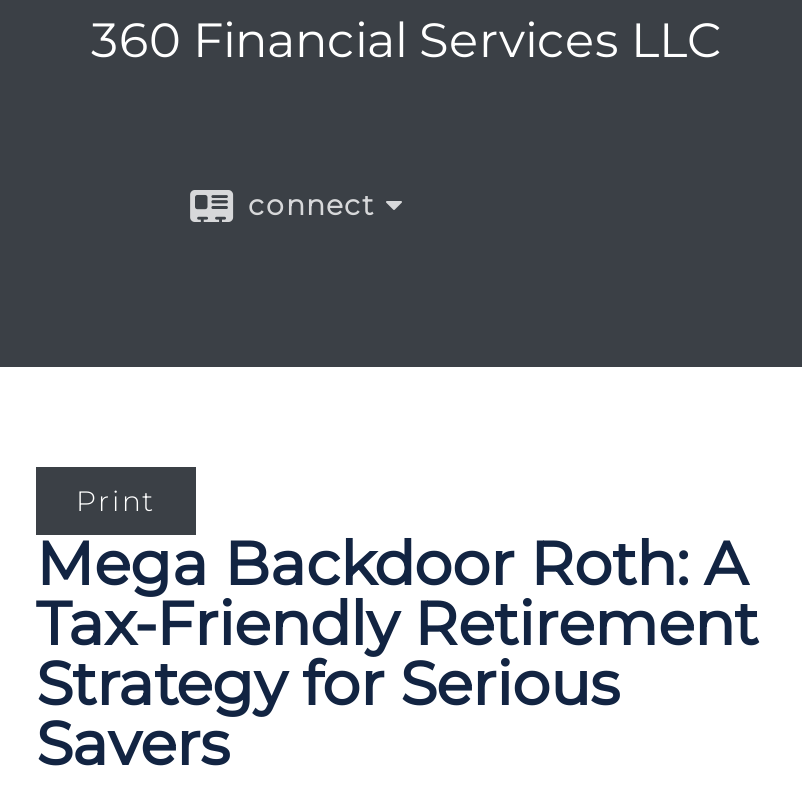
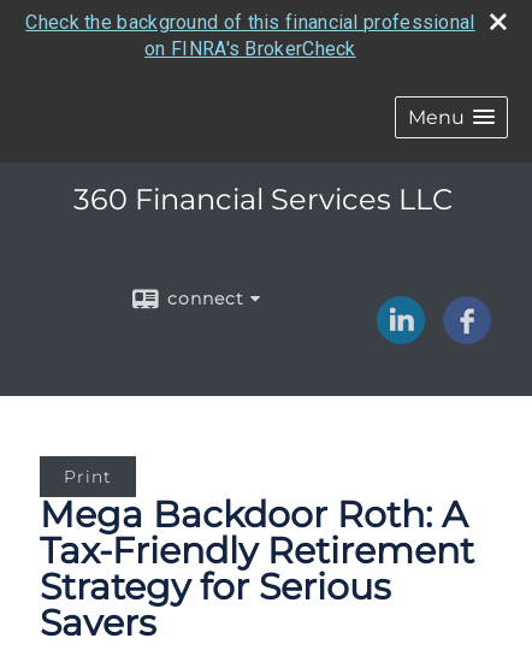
none -> [26,11,475,129] Check the background of this financial professional | on FINRA's BrokerCheck | Menu
none -> [377,296,425,344] [image]
none -> [443,296,491,344] [image]

